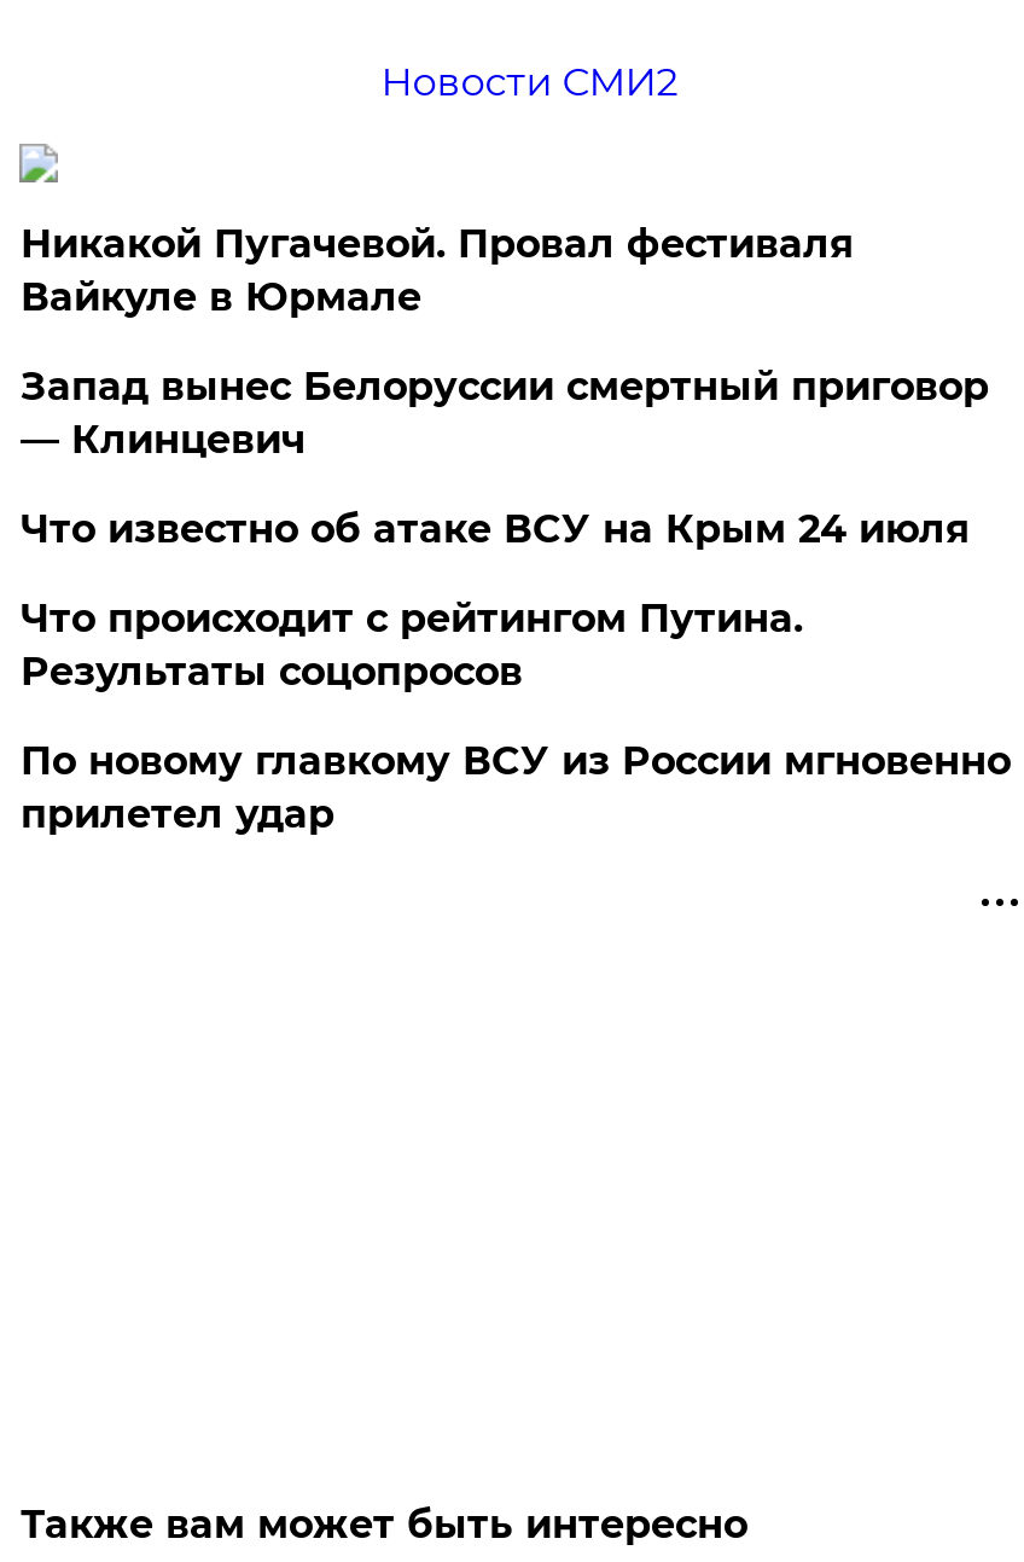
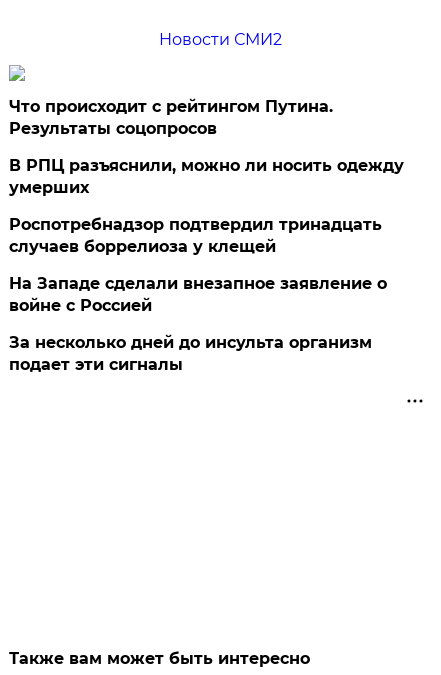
[20,222,989,553] Никакой Пугачевой. Провал фестиваля | Вайкуле в Юрмале | Запад вынес Белоруссии смертный приговор | — Клинцевич | Что известно об атаке ВСУ на Крым 24 июля -> none
moved [20,597,803,696] -> [9,97,333,138]: Что происходит с рейтингом Путина. | Результаты соцопросов
[20,739,1010,838] По новому главкому ВСУ из России мгновенно | прилетел удар -> [9,156,404,374] В РПЦ разъяснили, можно ли носить одежду | умерших | Роспотребнадзор подтвердил тринадцать | случаев боррелиоза у клещей | На Западе сделали внезапное заявление о | войне с Россией | За несколько дней до инсульта организм | подает эти сигналы

